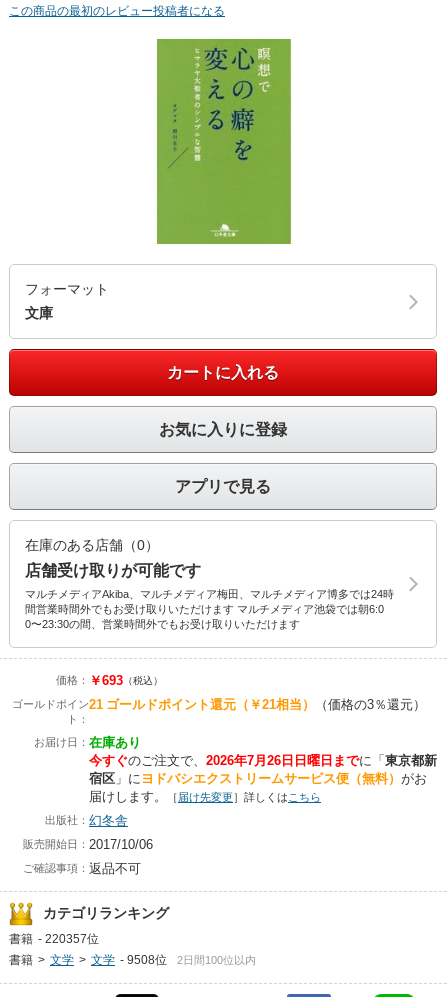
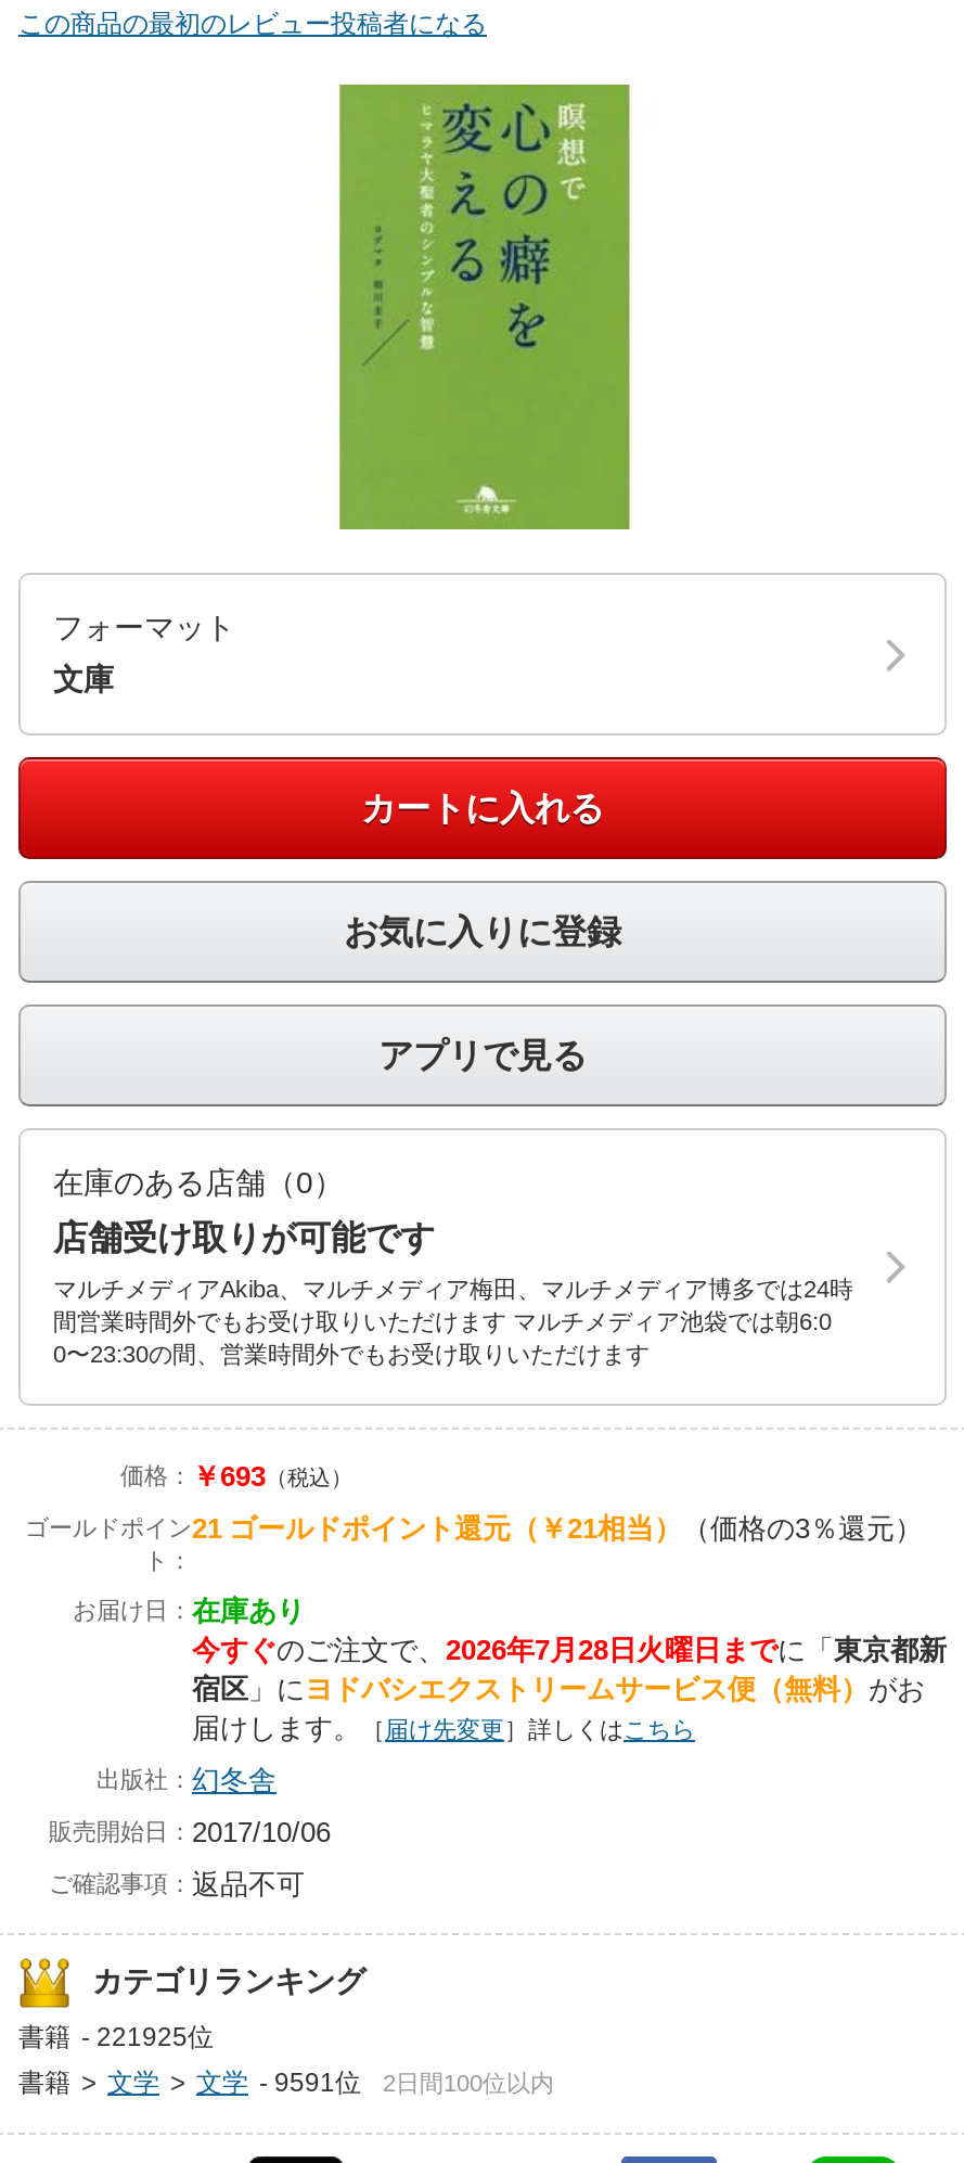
[89,753,437,768] 今すぐのご注文で、2026年7月26日日曜日までに「東京都新 -> [192,1634,947,1666] 今すぐのご注文で、2026年7月28日火曜日までに「東京都新
[9,932,99,946] 書籍 - 220357位 -> [18,2022,214,2052] 書籍 - 221925位
[9,953,167,967] 書籍 > 文学 > 文学 - 9508位 -> [18,2068,361,2098] 書籍 > 文学 > 文学 - 9591位

